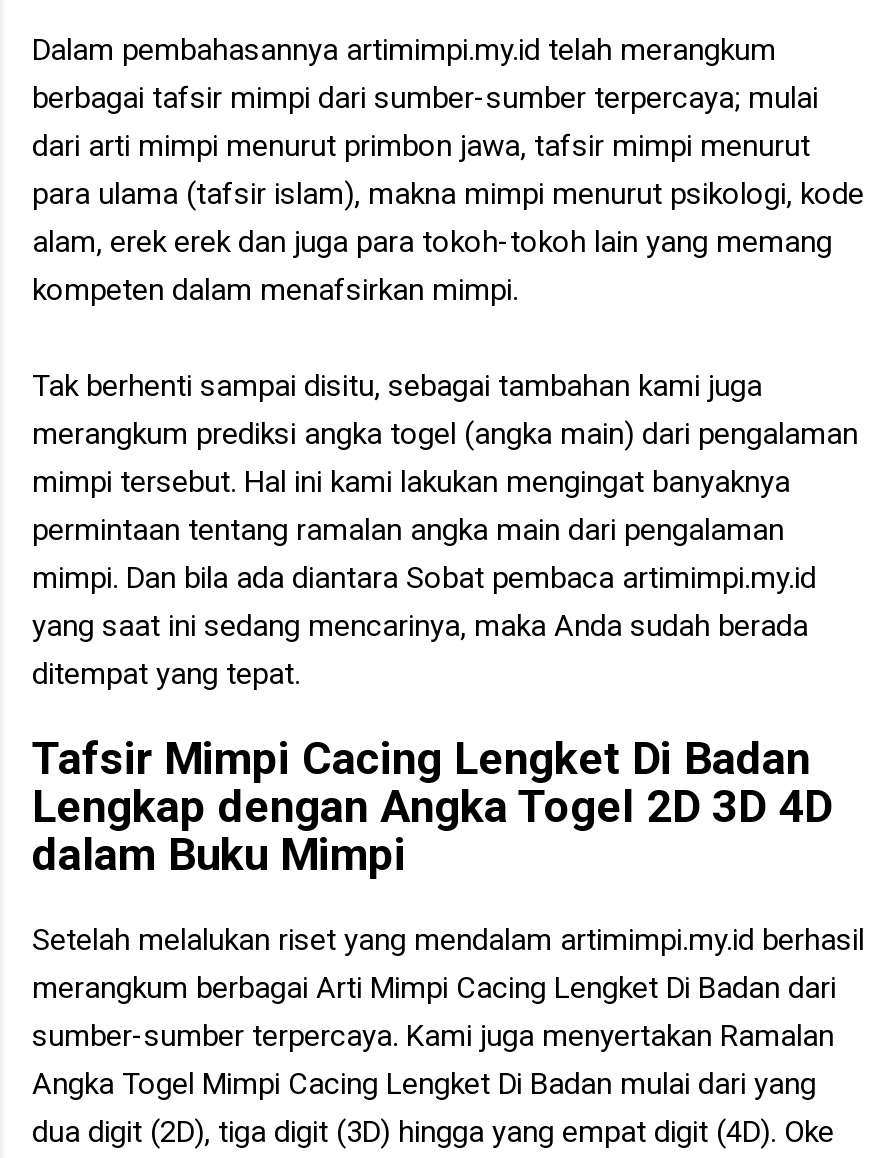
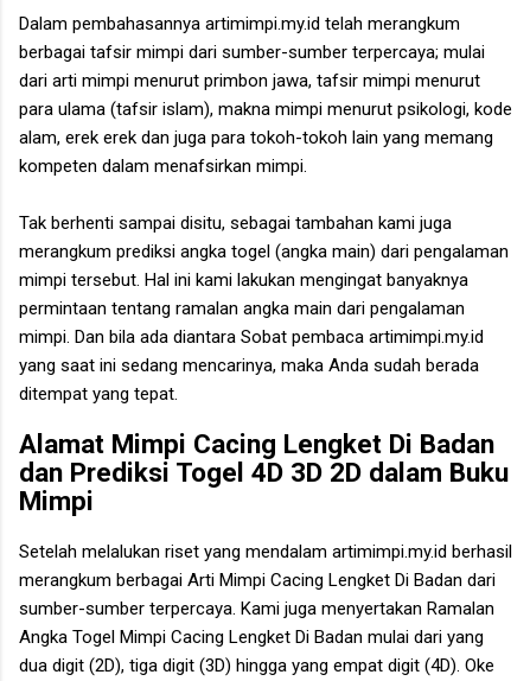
[32,732,832,880] Tafsir Mimpi Cacing Lengket Di Badan | Lengkap dengan Angka Togel 2D 3D 4D | dalam Buku Mimpi -> [19,429,509,516] Alamat Mimpi Cacing Lengket Di Badan | dan Prediksi Togel 4D 3D 2D dalam Buku | Mimpi

